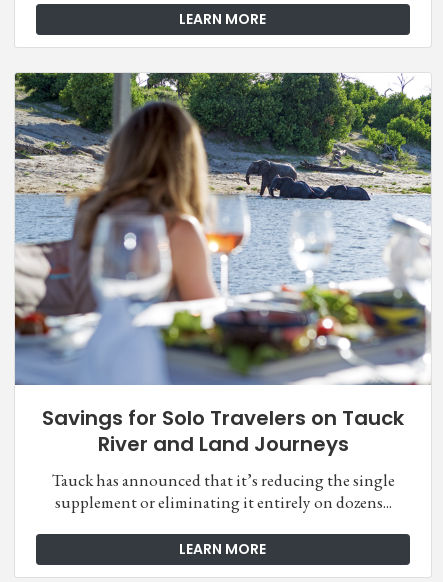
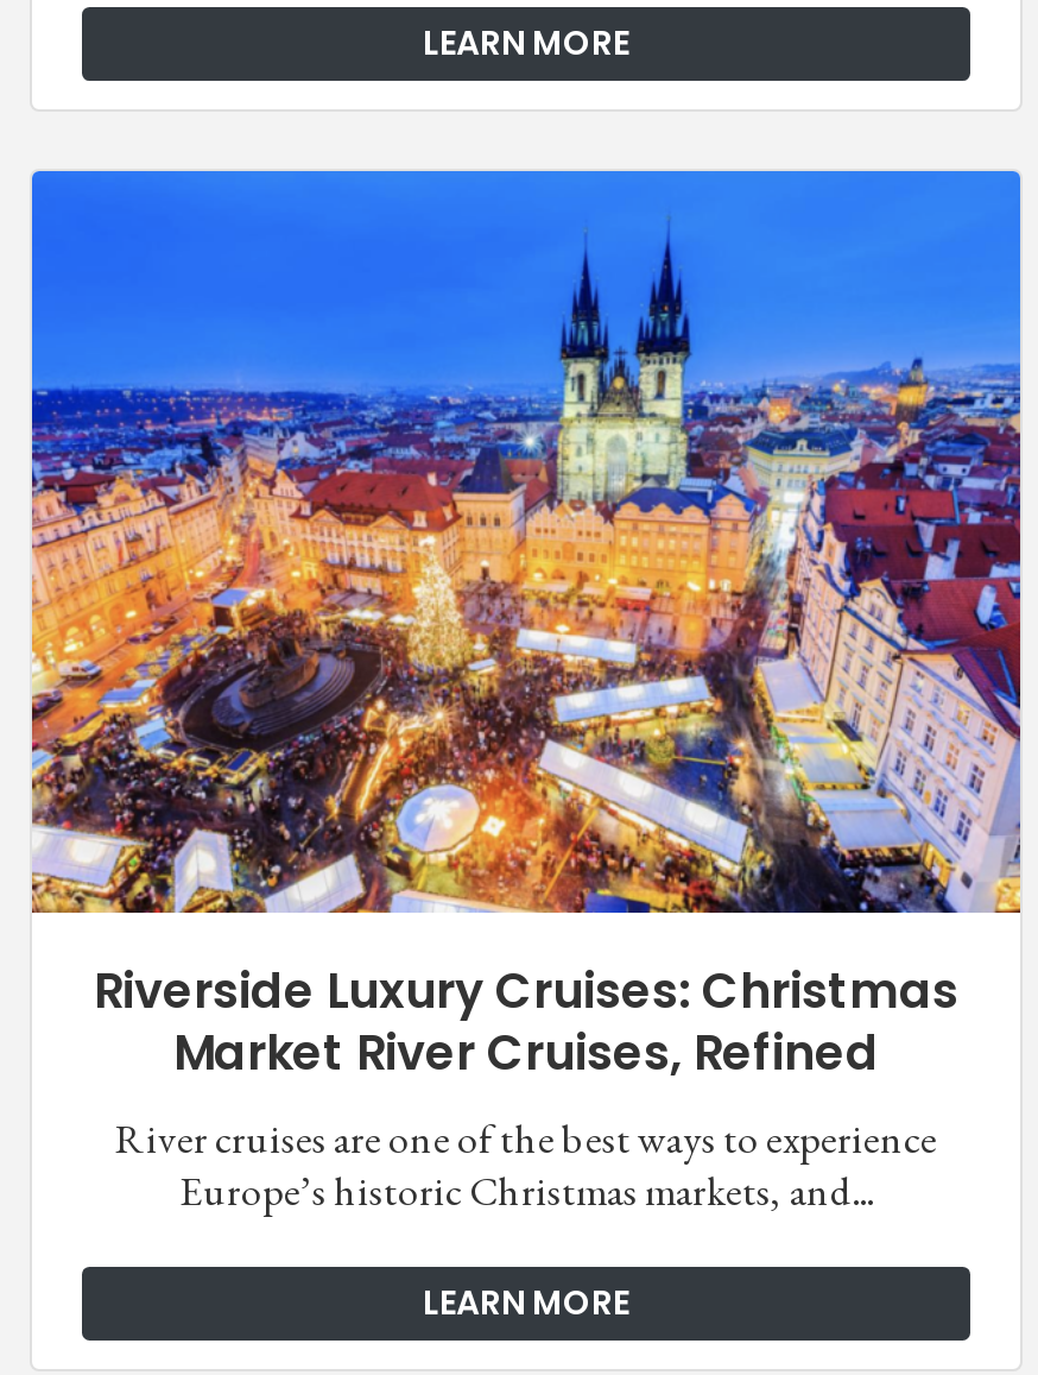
[14,72,432,513] [image] | Savings for Solo Travelers on Tauck | River and Land Journeys | Tauck has announced that it’s reducing the single | supplement or eliminating it entirely on dozens... -> [30,169,1023,1217] [image] | Riverside Luxury Cruises: Christmas | Market River Cruises, Refined | River cruises are one of the best ways to experience | Europe’s historic Christmas markets, and...

